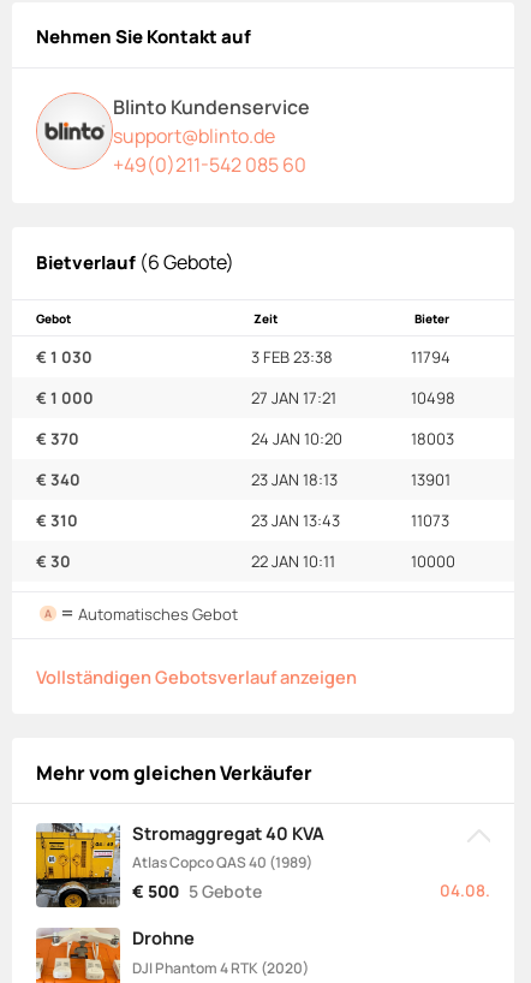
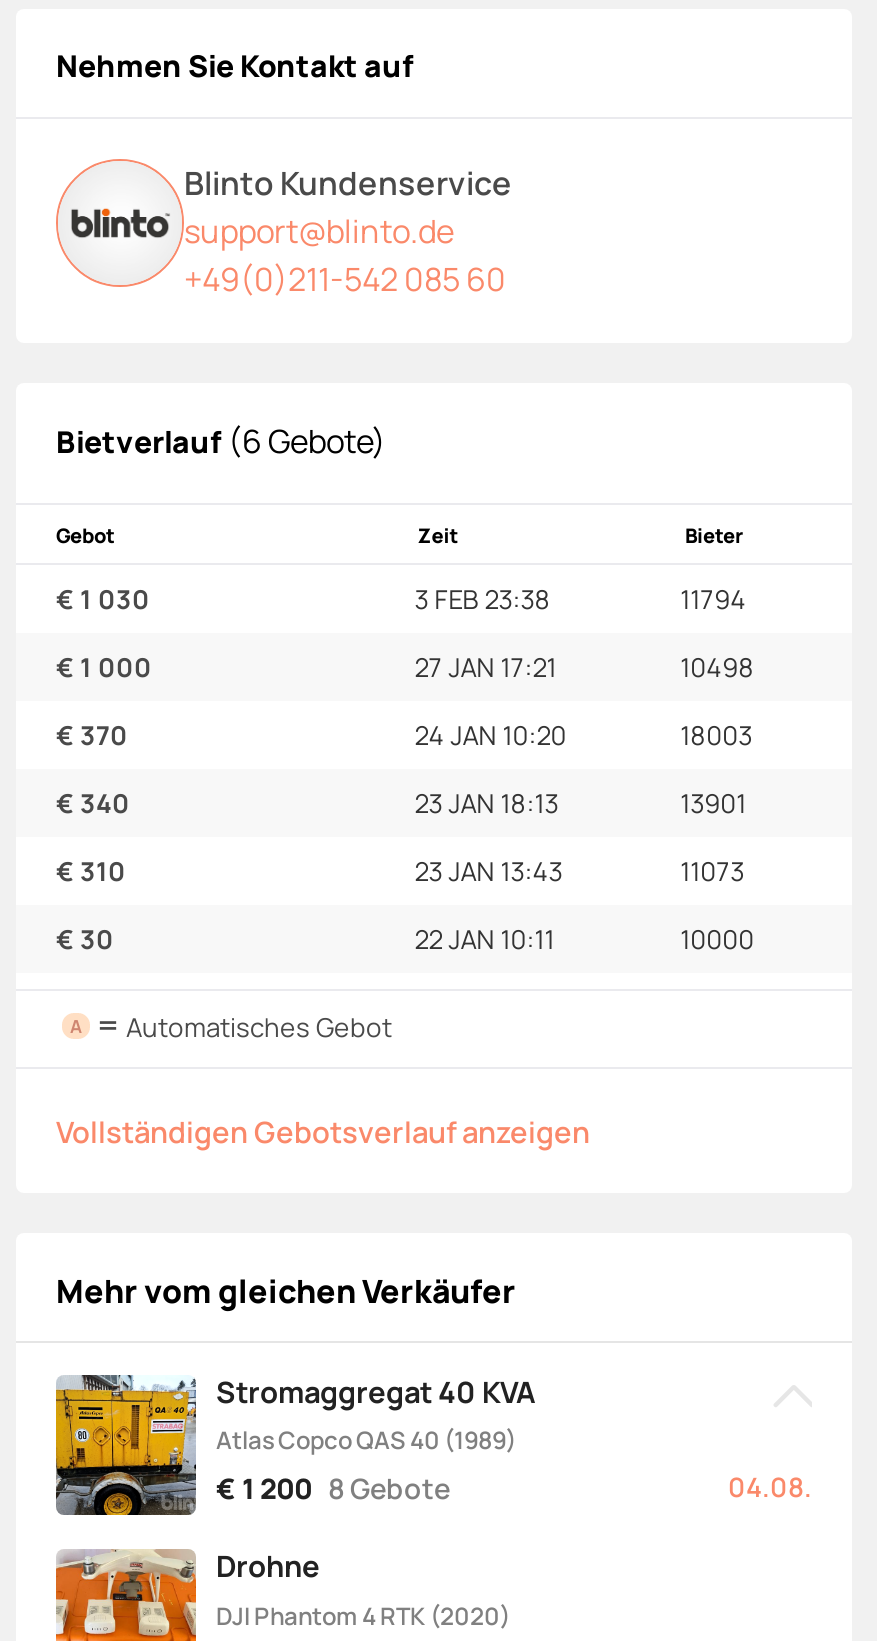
[144,880,262,903] 500 5 Gebote -> [236,1470,450,1508] 1 200 8 Gebote

